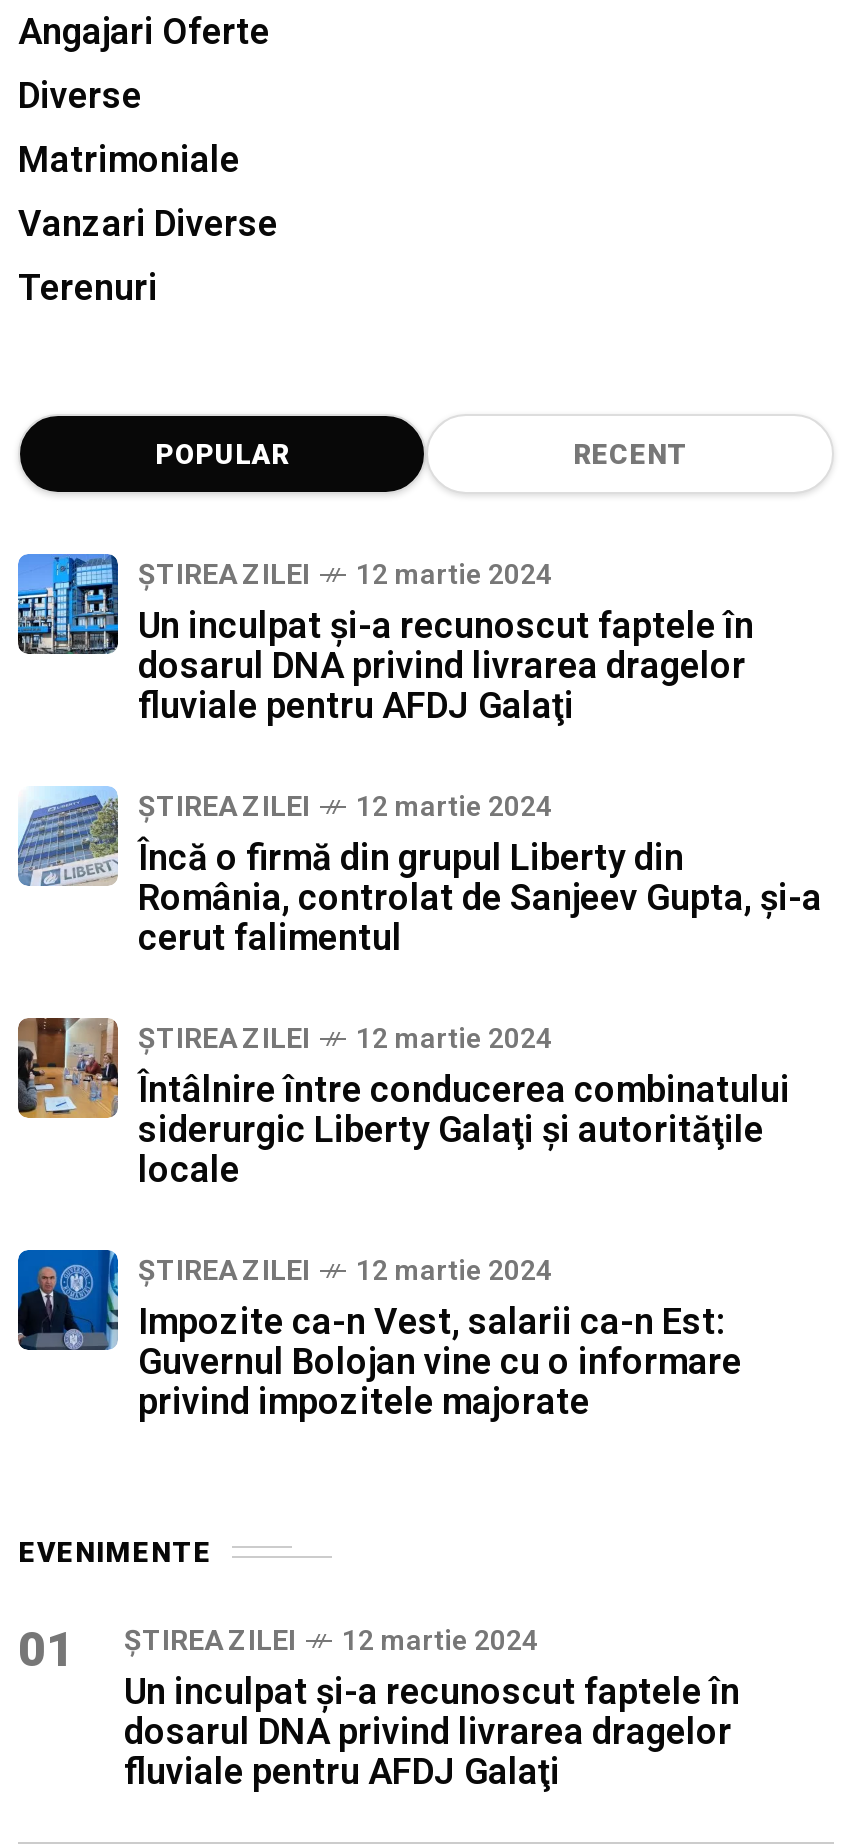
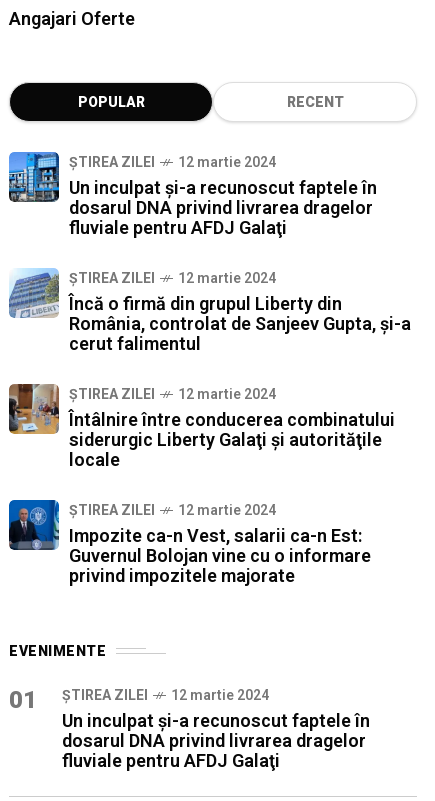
[18,74,278,308] Diverse | Matrimoniale | Vanzari Diverse | Terenuri -> none

